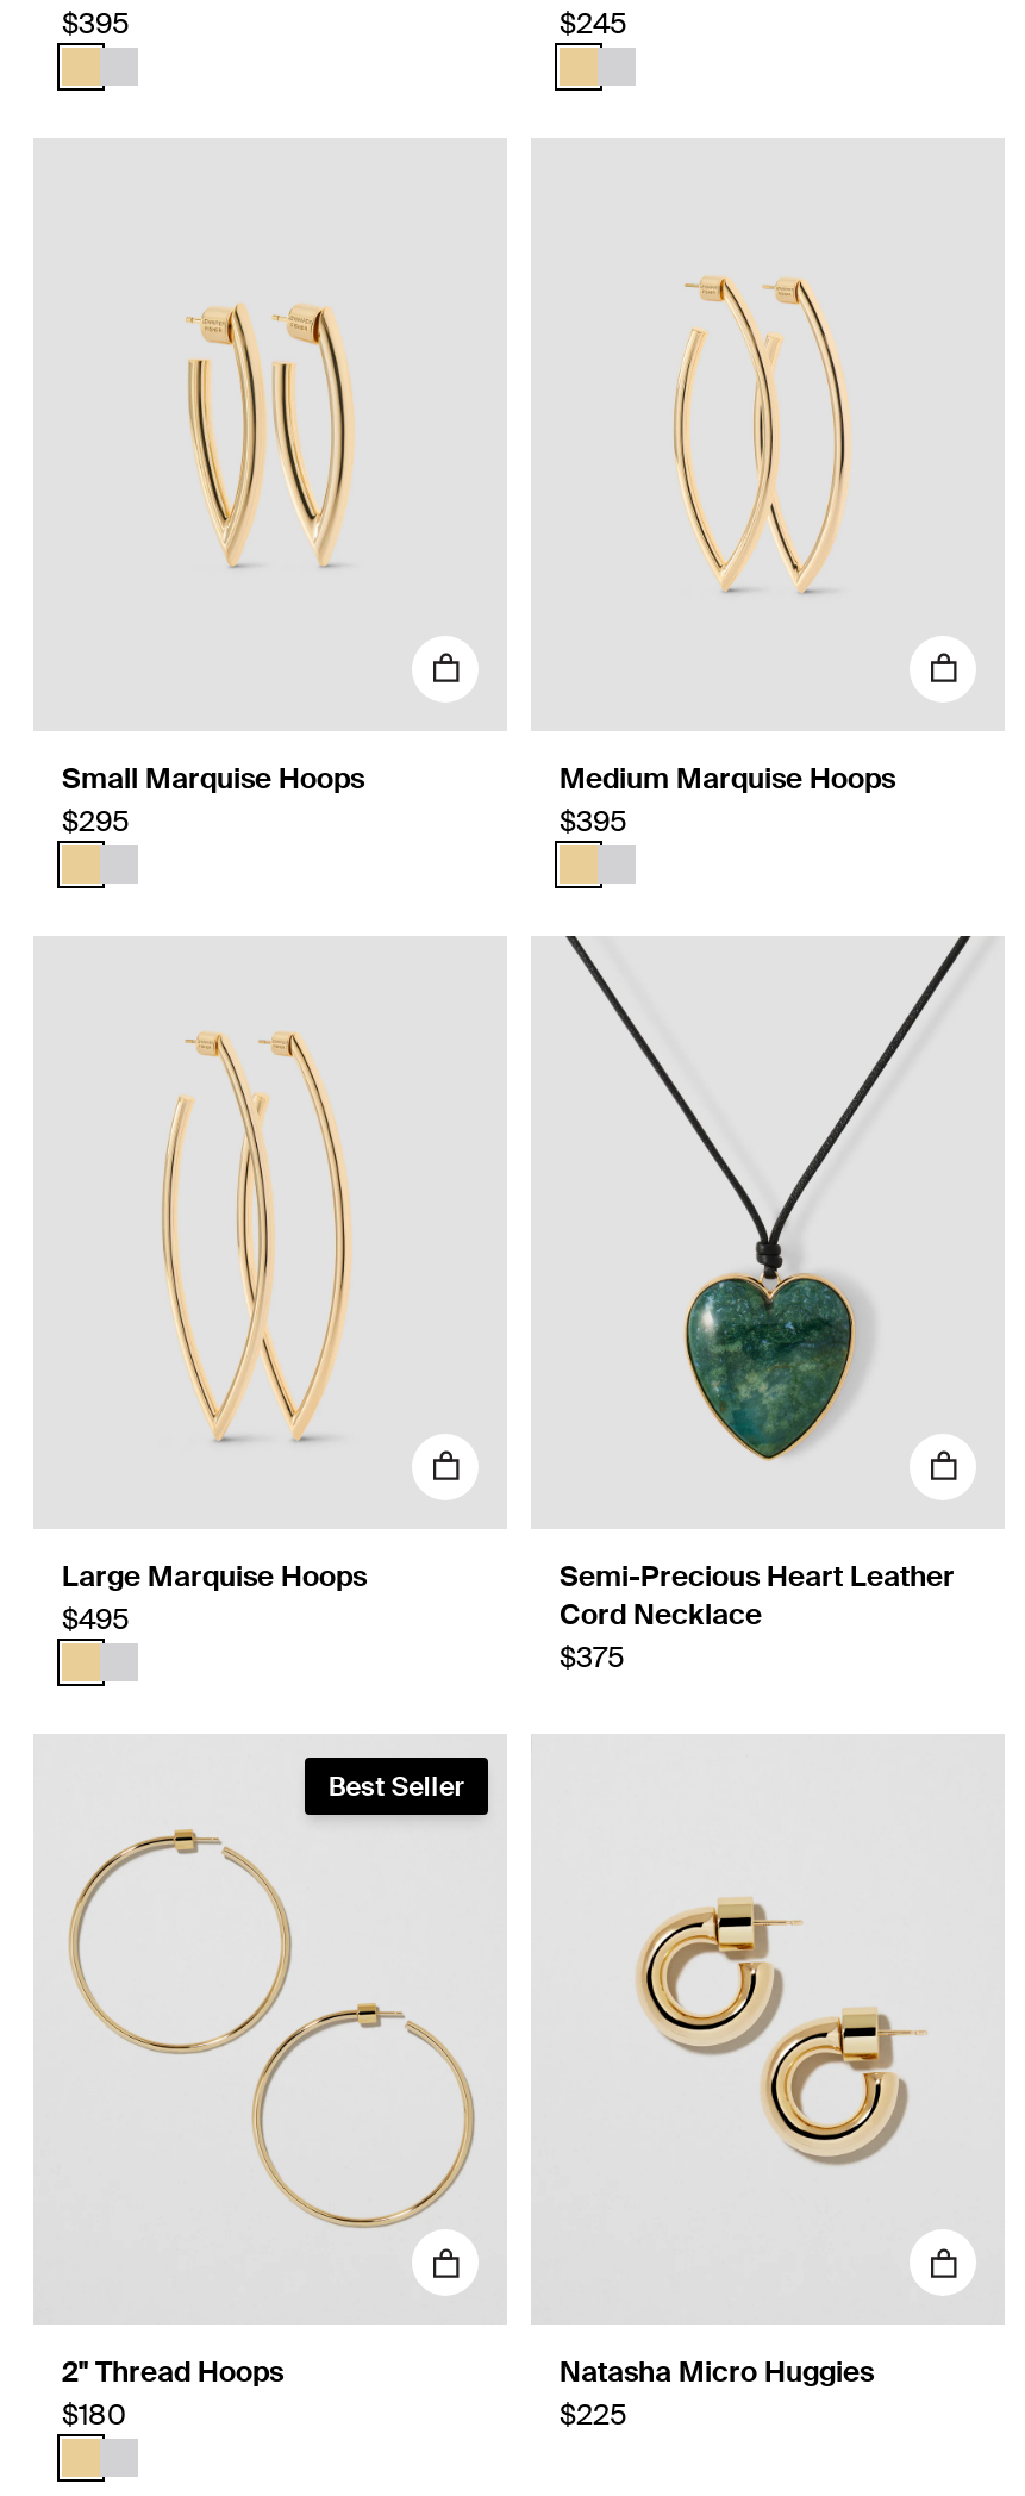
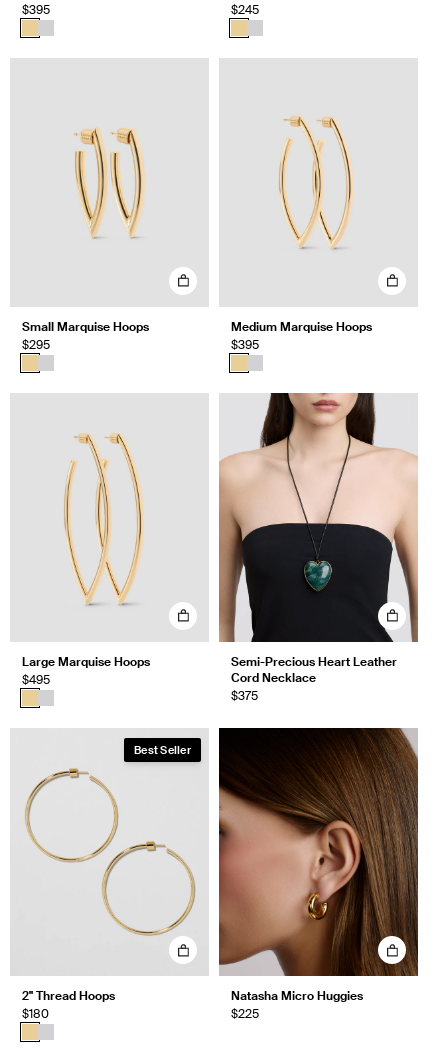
[531,934,1005,1529] [image] -> [219,392,419,643] [image]
[531,1734,1005,2325] [image] -> [218,727,419,977] [image]

